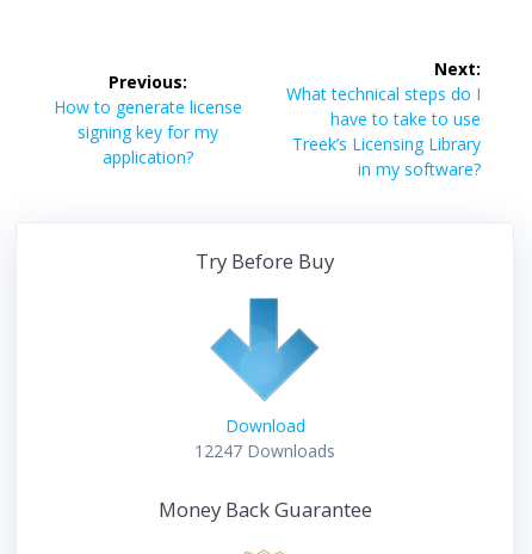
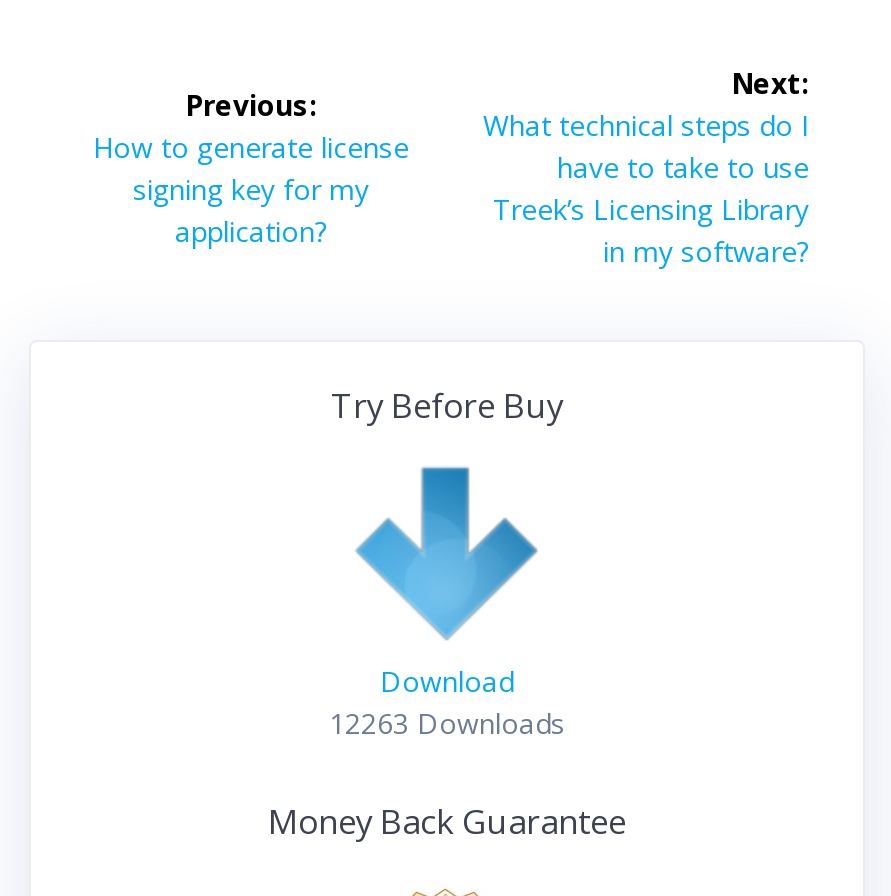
[194,440,335,462] 12247 Downloads -> [329,704,565,742] 12263 Downloads

